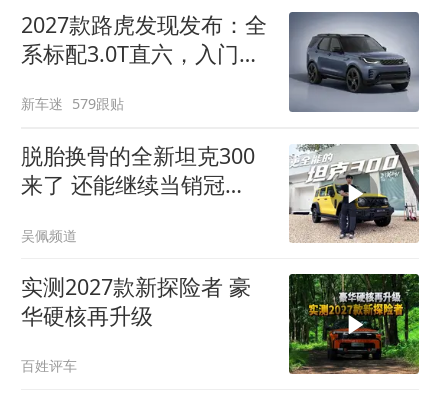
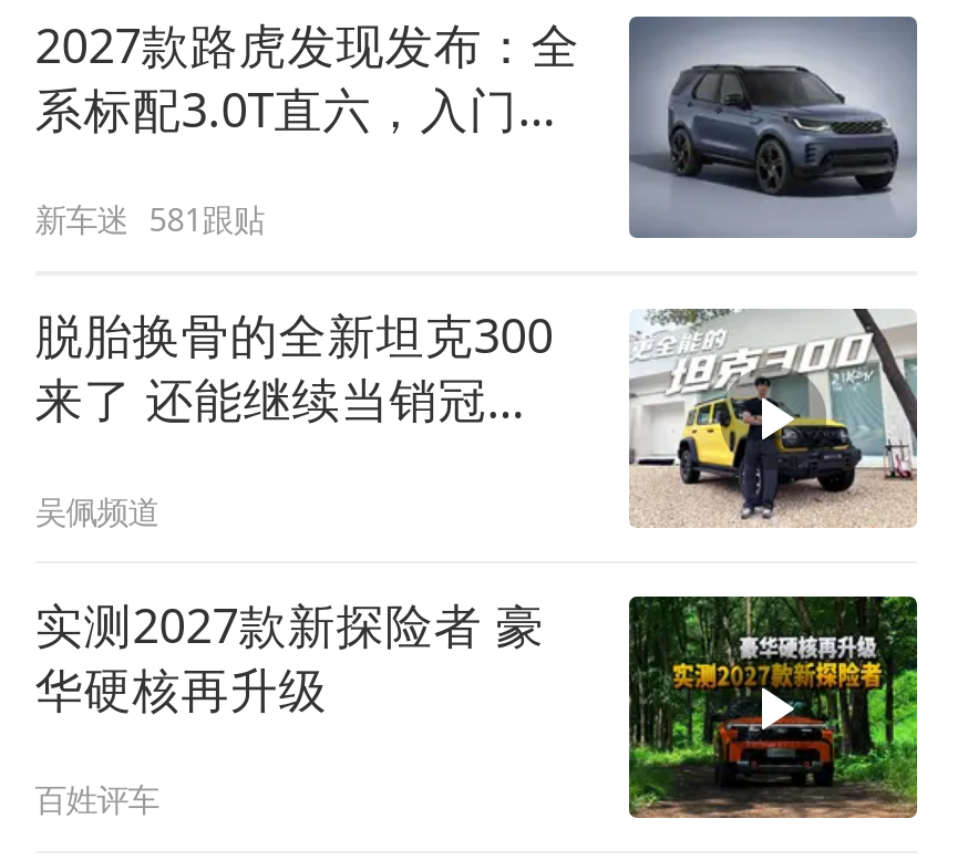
[21,94,124,113] 新车迷 579跟贴 -> [35,199,264,241] 新车迷 581跟贴

